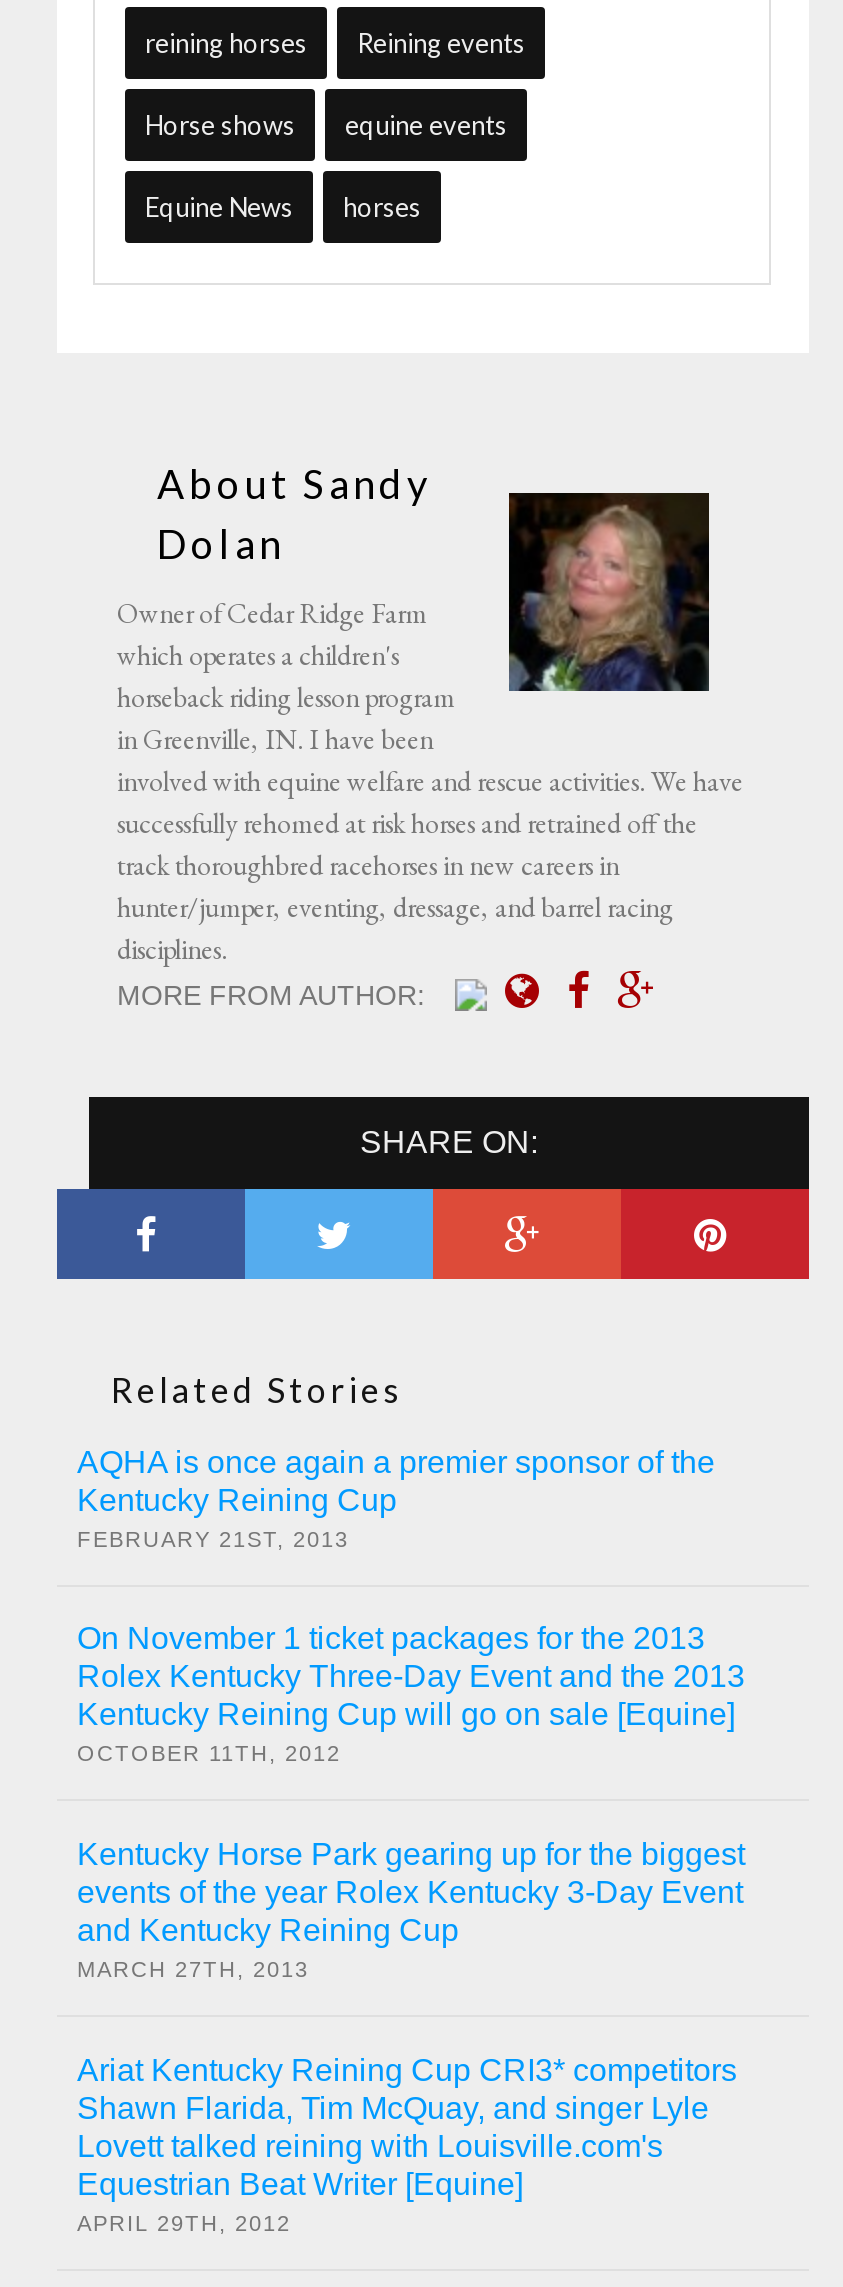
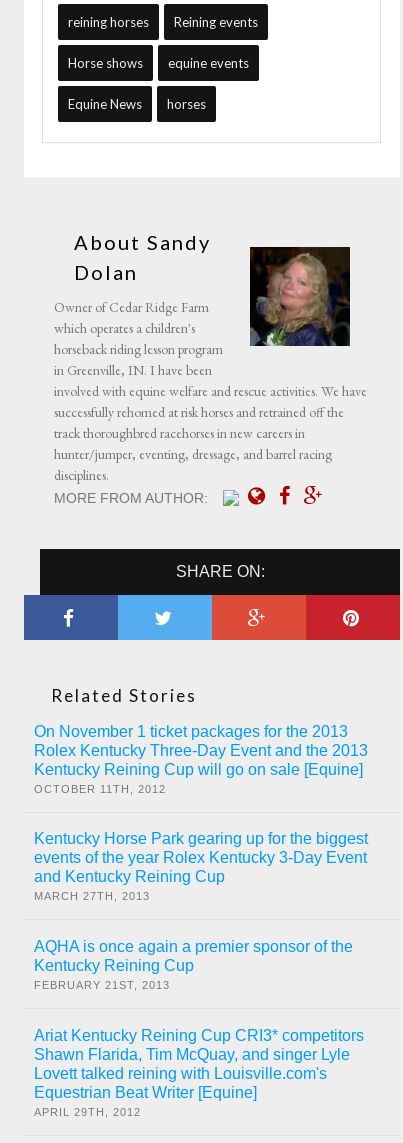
moved [77,1446,715,1552] -> [34,938,353,991]: AQHA is once again a premier sponsor of the | Kentucky Reining Cup | FEBRUARY 21ST, 2013
moved [77,1622,745,1982] -> [34,723,368,902]: On November 1 ticket packages for the 2013 | Rolex Kentucky Three-Day Event and the 2013 | Kentucky Reining Cup will go on sale [Equine] | OCTOBER 11TH, 2012 | Kentucky Horse Park gearing up for the biggest | events of the year Rolex Kentucky 3-Day Event | and Kentucky Reining Cup | MARCH 27TH, 2013

